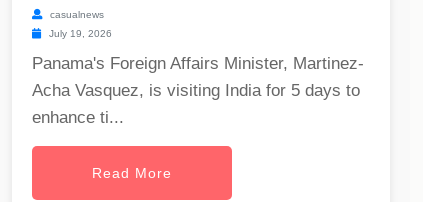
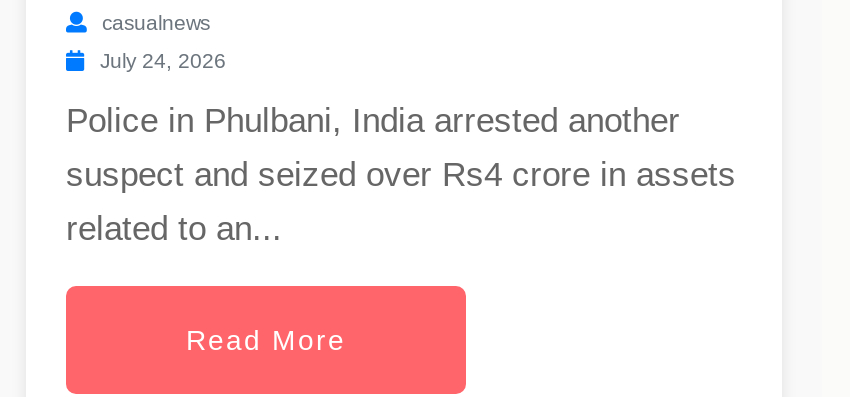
[46,28,112,39] July 19, 2026 -> [94,51,226,73] July 24, 2026
[32,54,364,127] Panama's Foreign Affairs Minister, Martinez- | Acha Vasquez, is visiting India for 5 days to | enhance ti... -> [66,103,736,249] Police in Phulbani, India arrested another | suspect and seized over Rs4 crore in assets | related to an...

